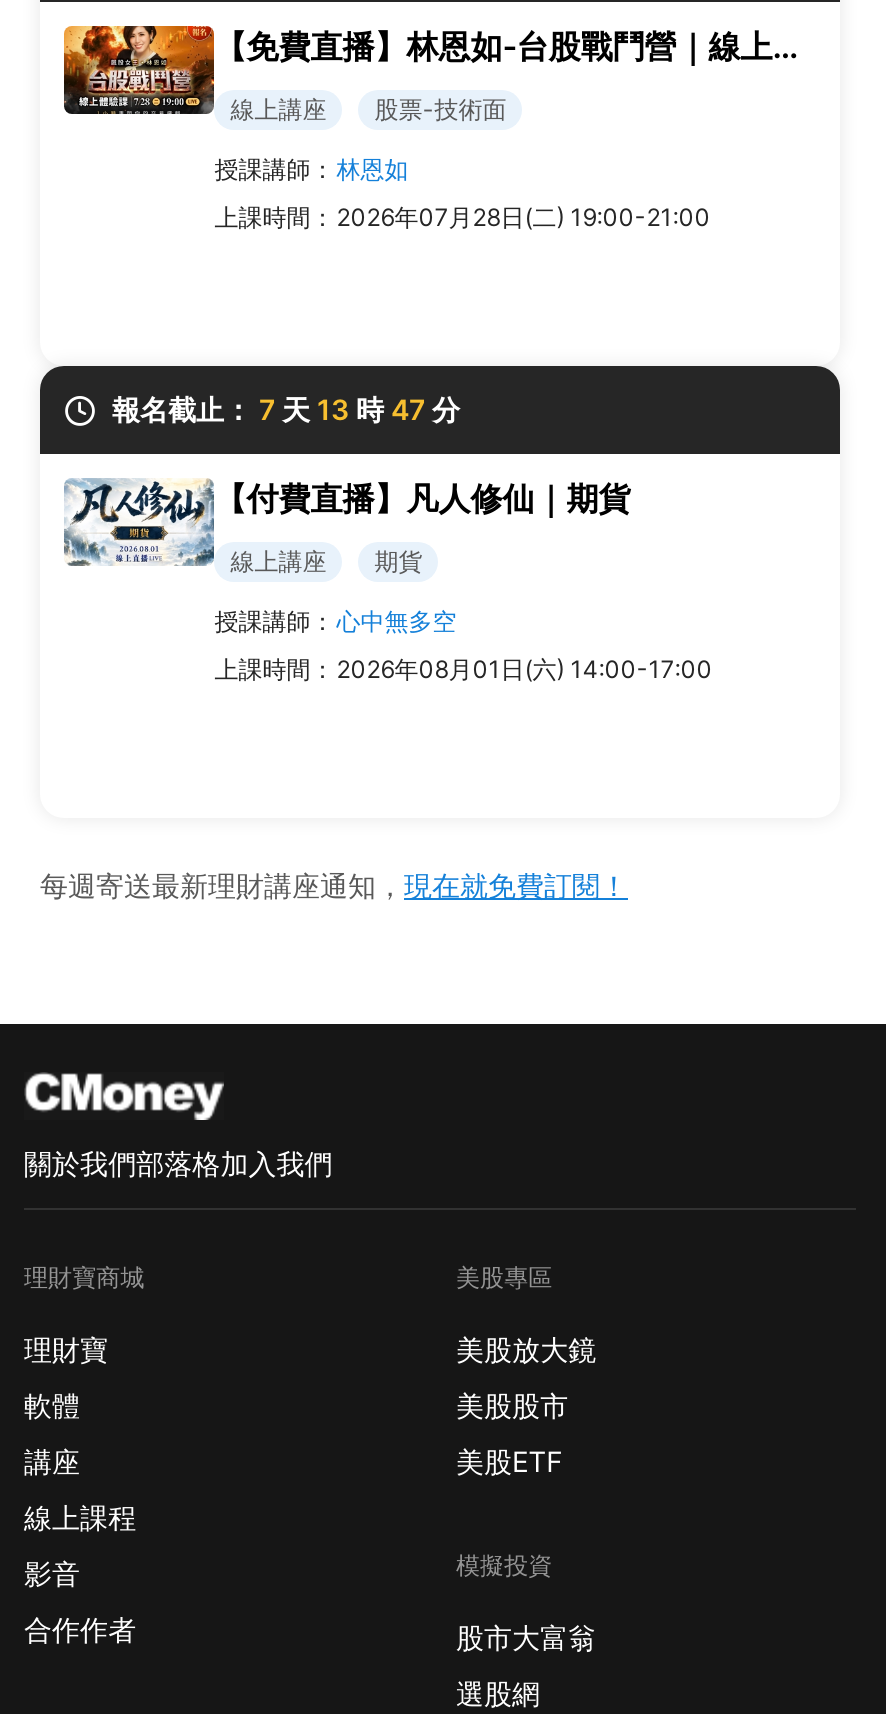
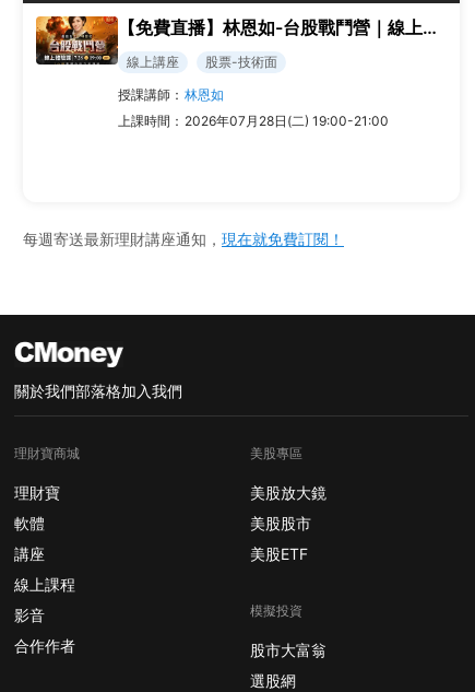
[62,391,712,683] [image] | 報名截止： 7 天 13 時 47 分 | 【付費直播】凡人修仙｜期貨 | 線上講座 | 期貨 | 授課講師：心中無多空 | 上課時間：2026年08月01日(六) 14:00-17:00 -> none

